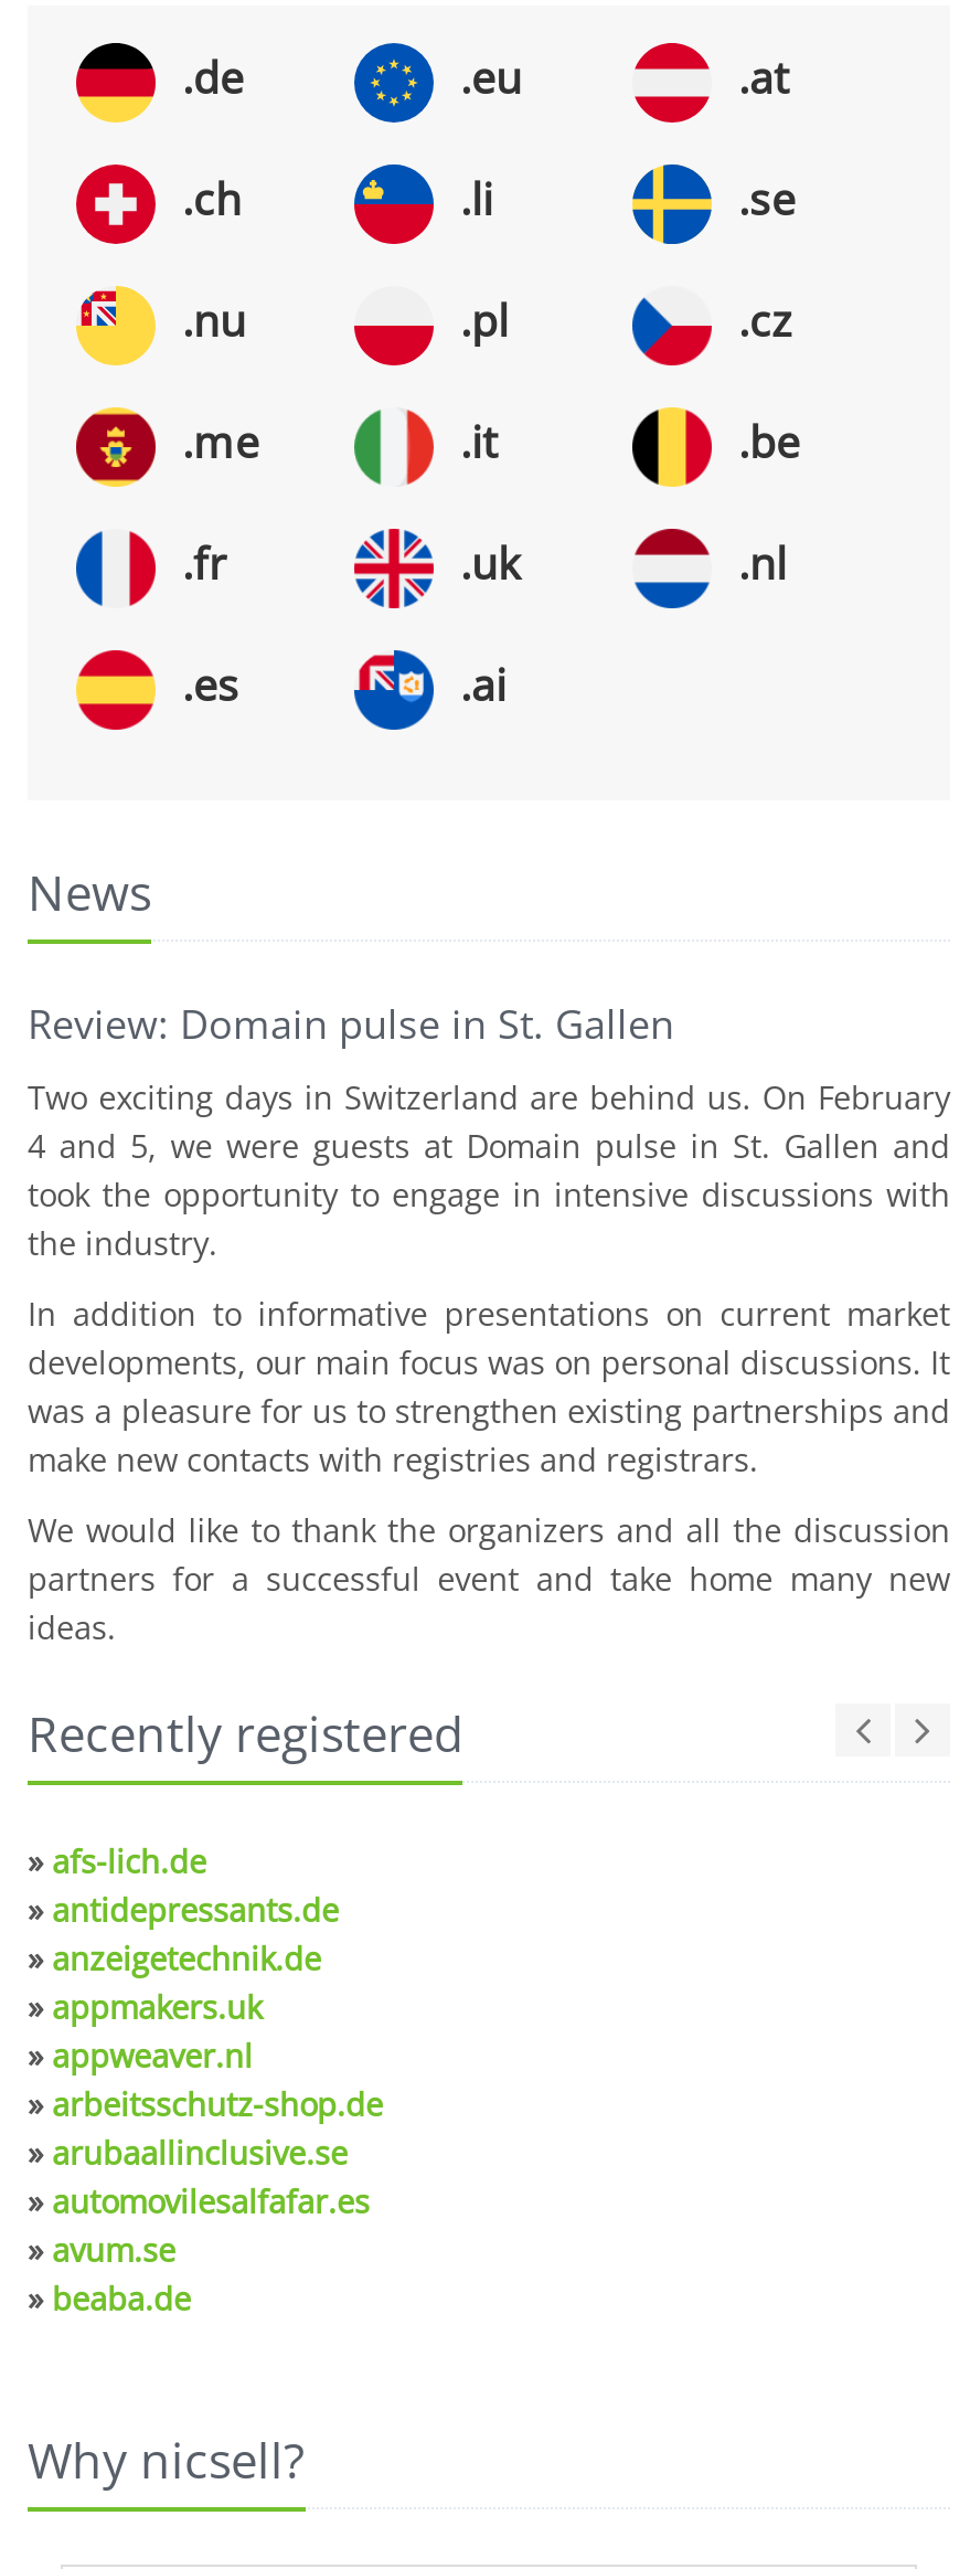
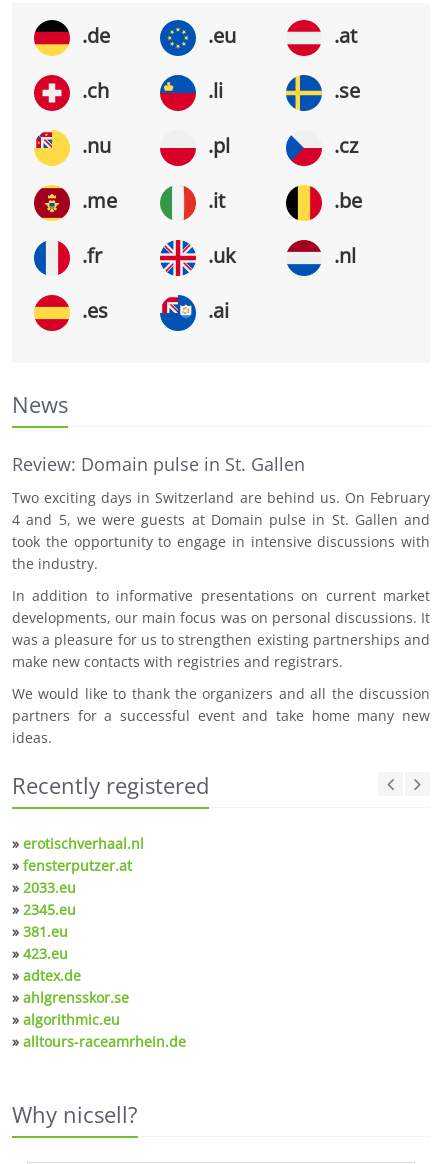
[28,1841,383,2320] » afs-lich.de | » antidepressants.de | » anzeigetechnik.de | » appmakers.uk | » appweaver.nl | » arbeitsschutz-shop.de | » arubaallinclusive.se | » automovilesalfafar.es | » avum.se | » beaba.de -> [12,834,186,1051] » erotischverhaal.nl | » fensterputzer.at | » 2033.eu | » 2345.eu | » 381.eu | » 423.eu | » adtex.de | » ahlgrensskor.se | » algorithmic.eu | » alltours-raceamrhein.de

